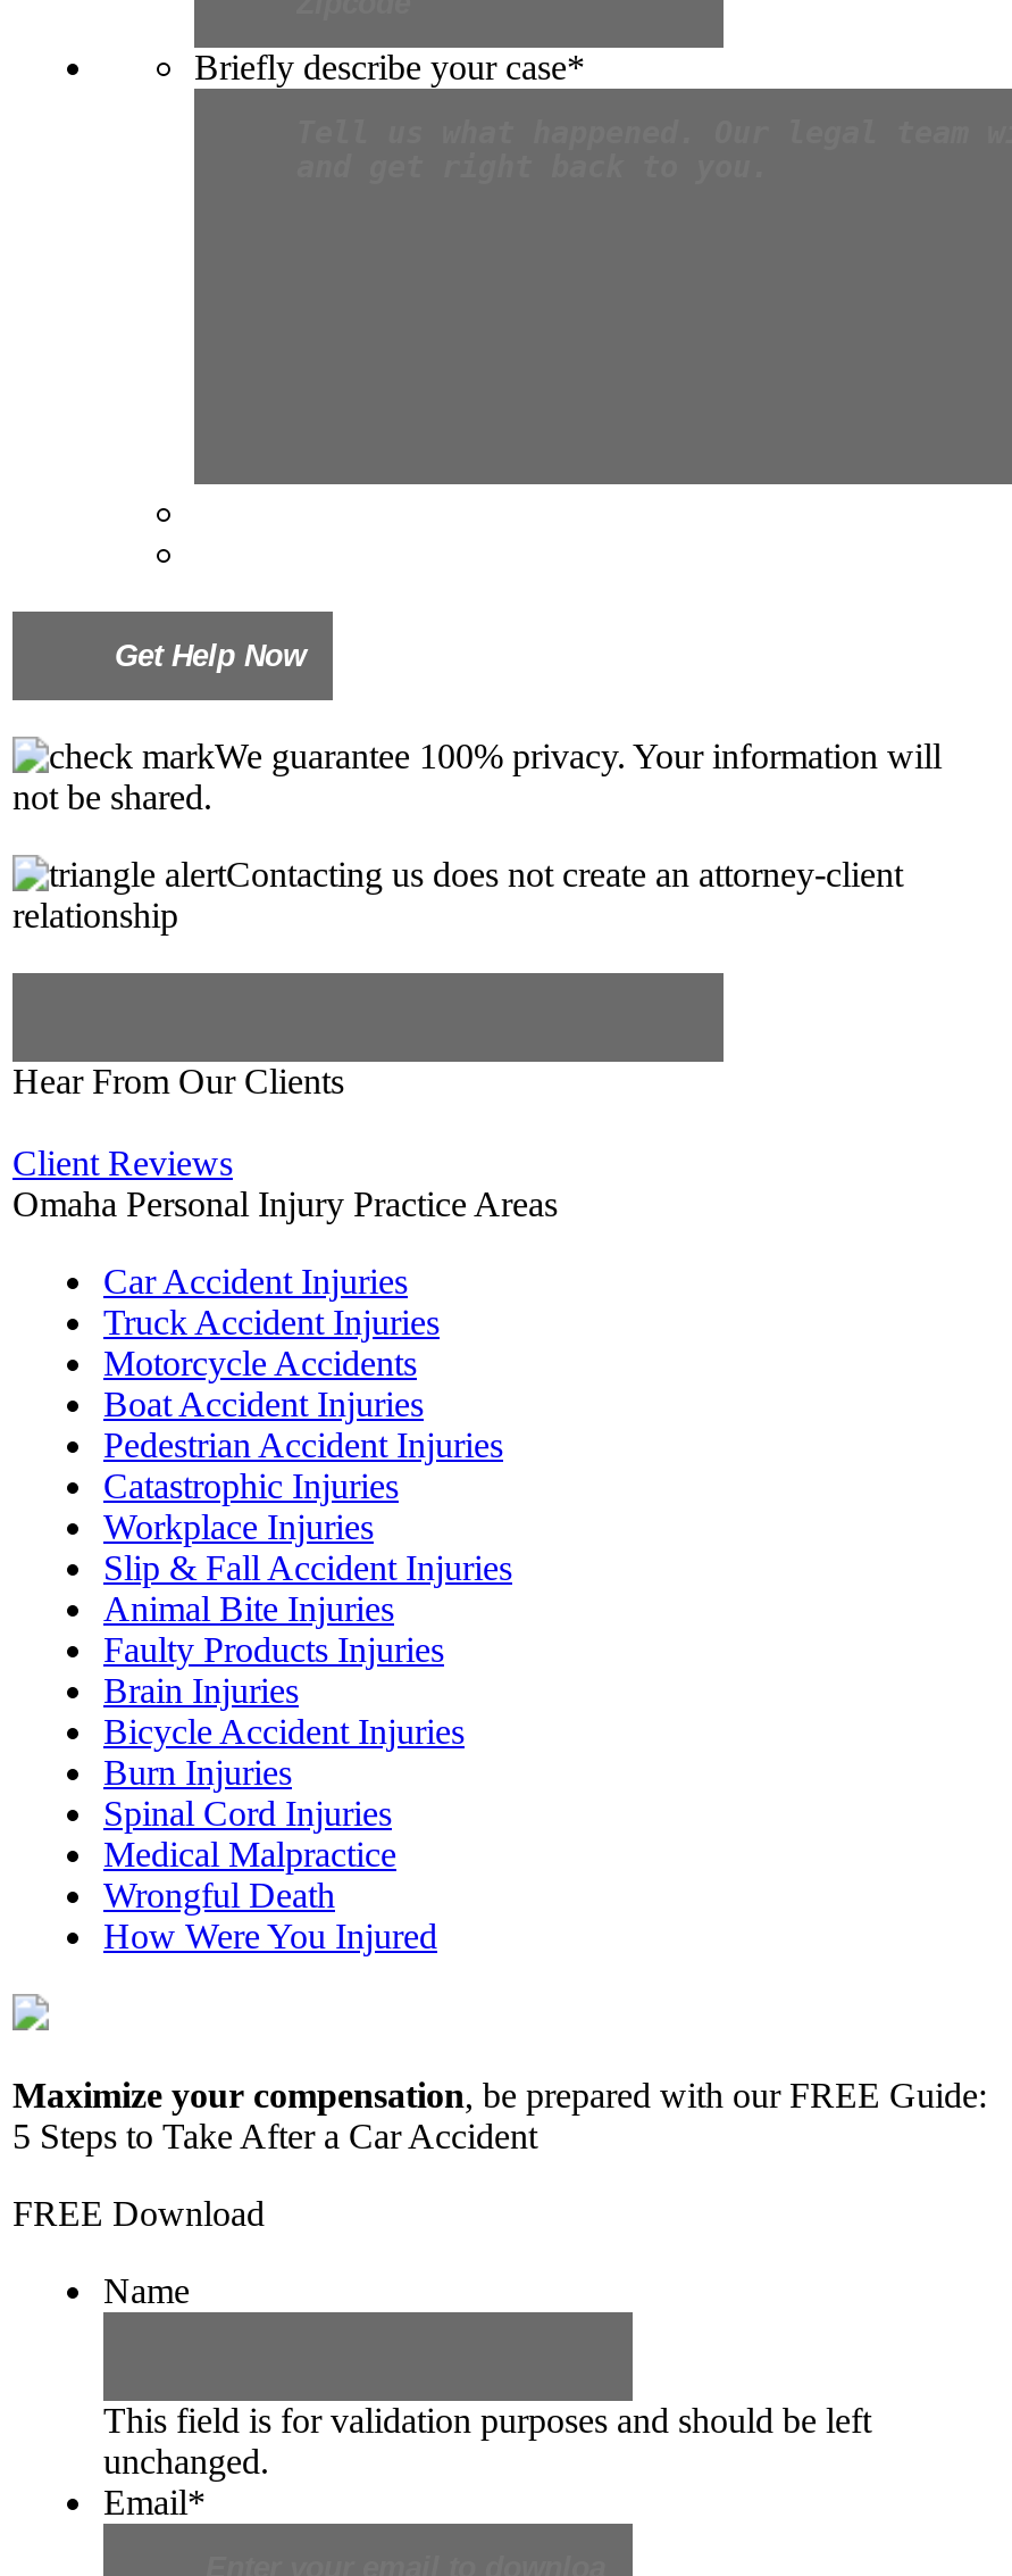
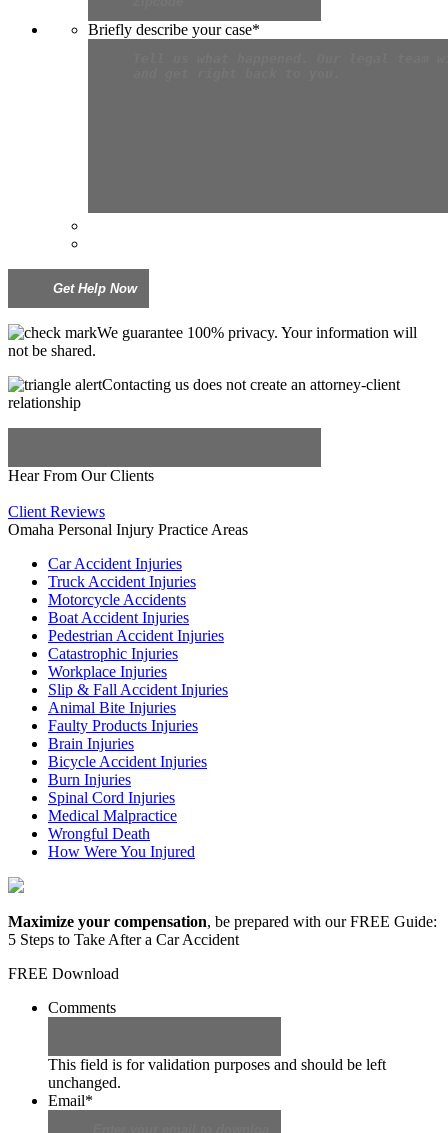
[103,2271,190,2310] Name -> [48,999,116,1016] Comments

